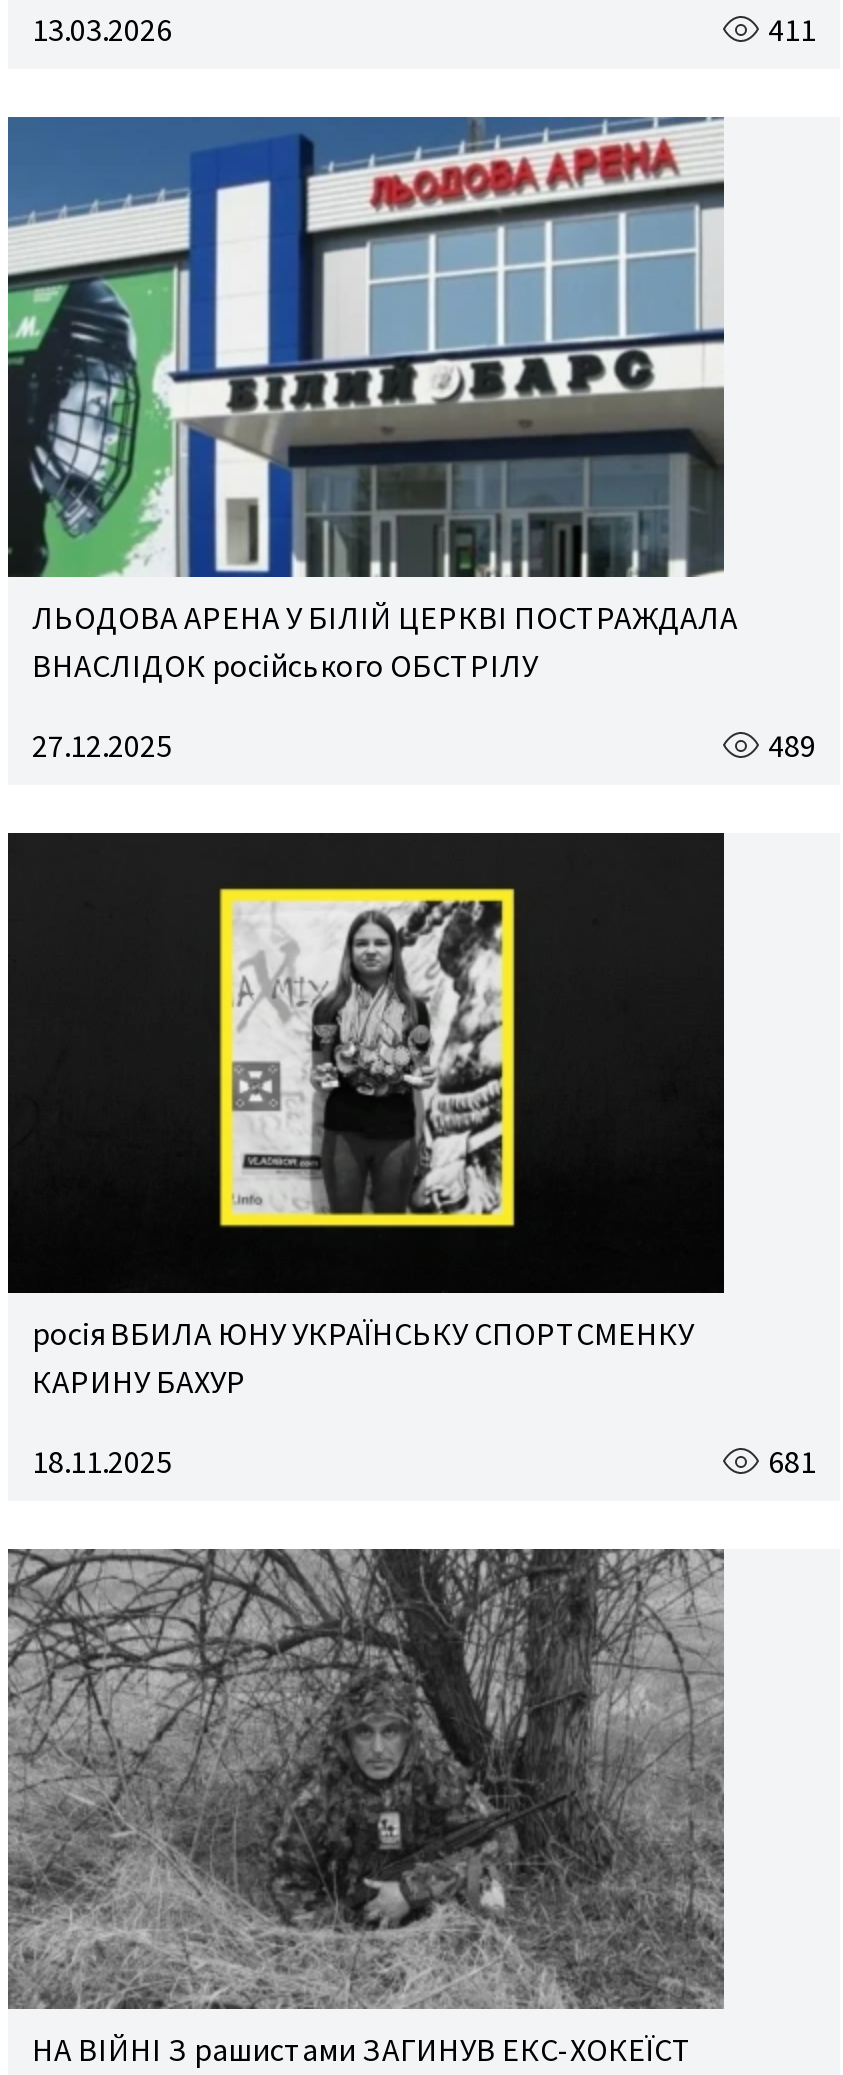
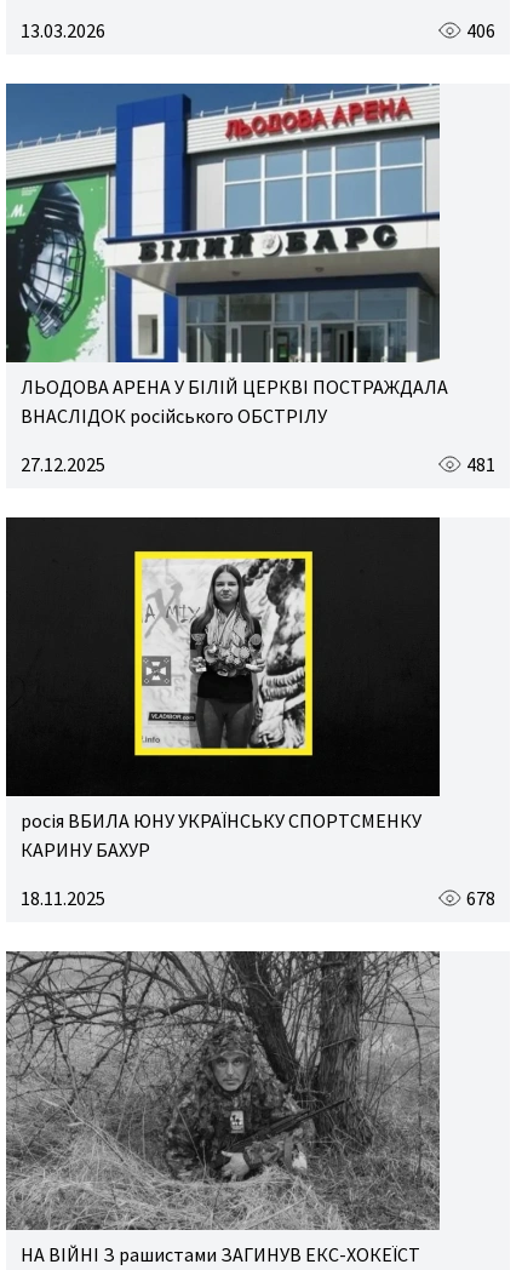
[768,10,816,50] 411 -> [466,19,495,43] 406
[768,726,816,766] 489 -> [466,452,495,477] 481
[768,1442,816,1482] 681 -> [466,886,495,911] 678

